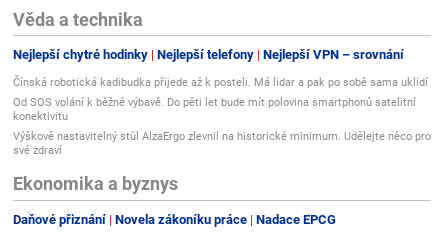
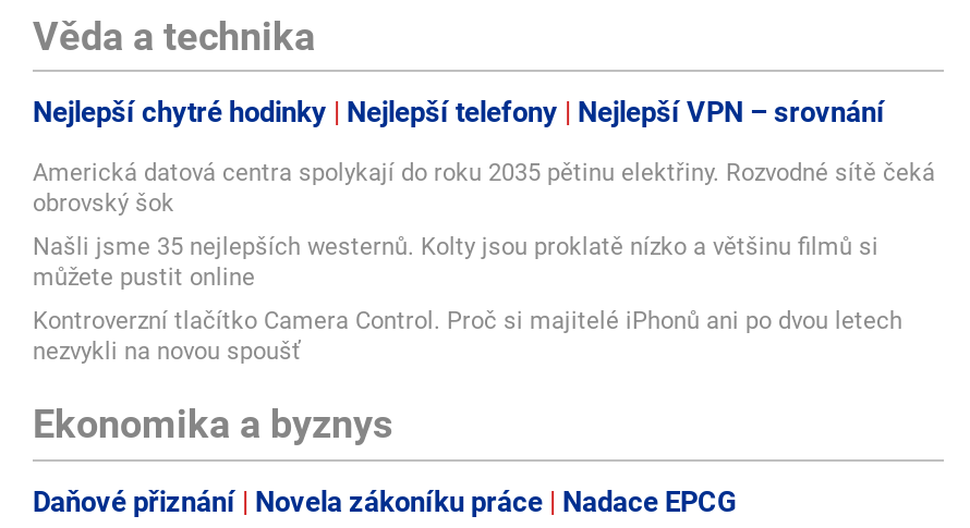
[13,76,428,89] Čínská robotická kadibudka přijede až k posteli. Má lidar a pak po sobě sama uklidí -> [33,159,935,218] Americká datová centra spolykají do roku 2035 pětinu elektřiny. Rozvodné sítě čeká | obrovský šok
[13,96,416,123] Od SOS volání k běžné výbavě. Do pěti let bude mít polovina smartphonů satelitní | konektivitu -> [33,233,878,292] Našli jsme 35 nejlepších westernů. Kolty jsou proklatě nízko a většinu filmů si | můžete pustit online
[13,130,431,157] Výškově nastavitelný stůl AlzaErgo zlevnil na historické minimum. Udělejte něco pro | své zdraví -> [33,307,902,366] Kontroverzní tlačítko Camera Control. Proč si majitelé iPhonů ani po dvou letech | nezvykli na novou spoušť

